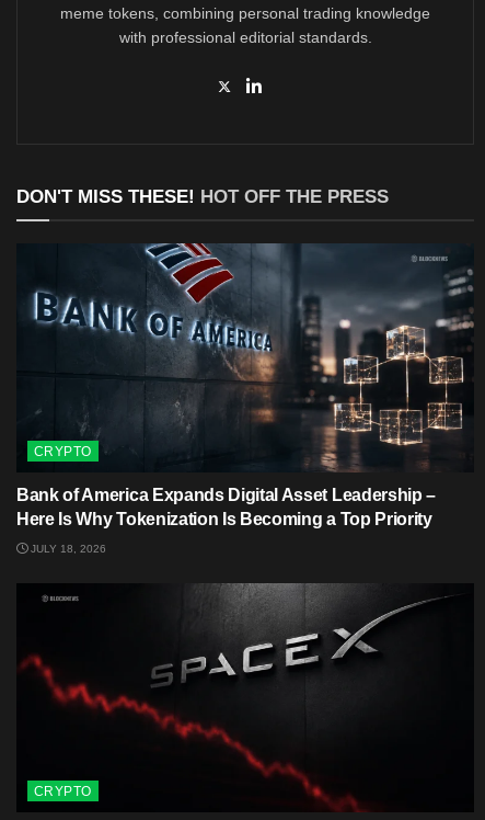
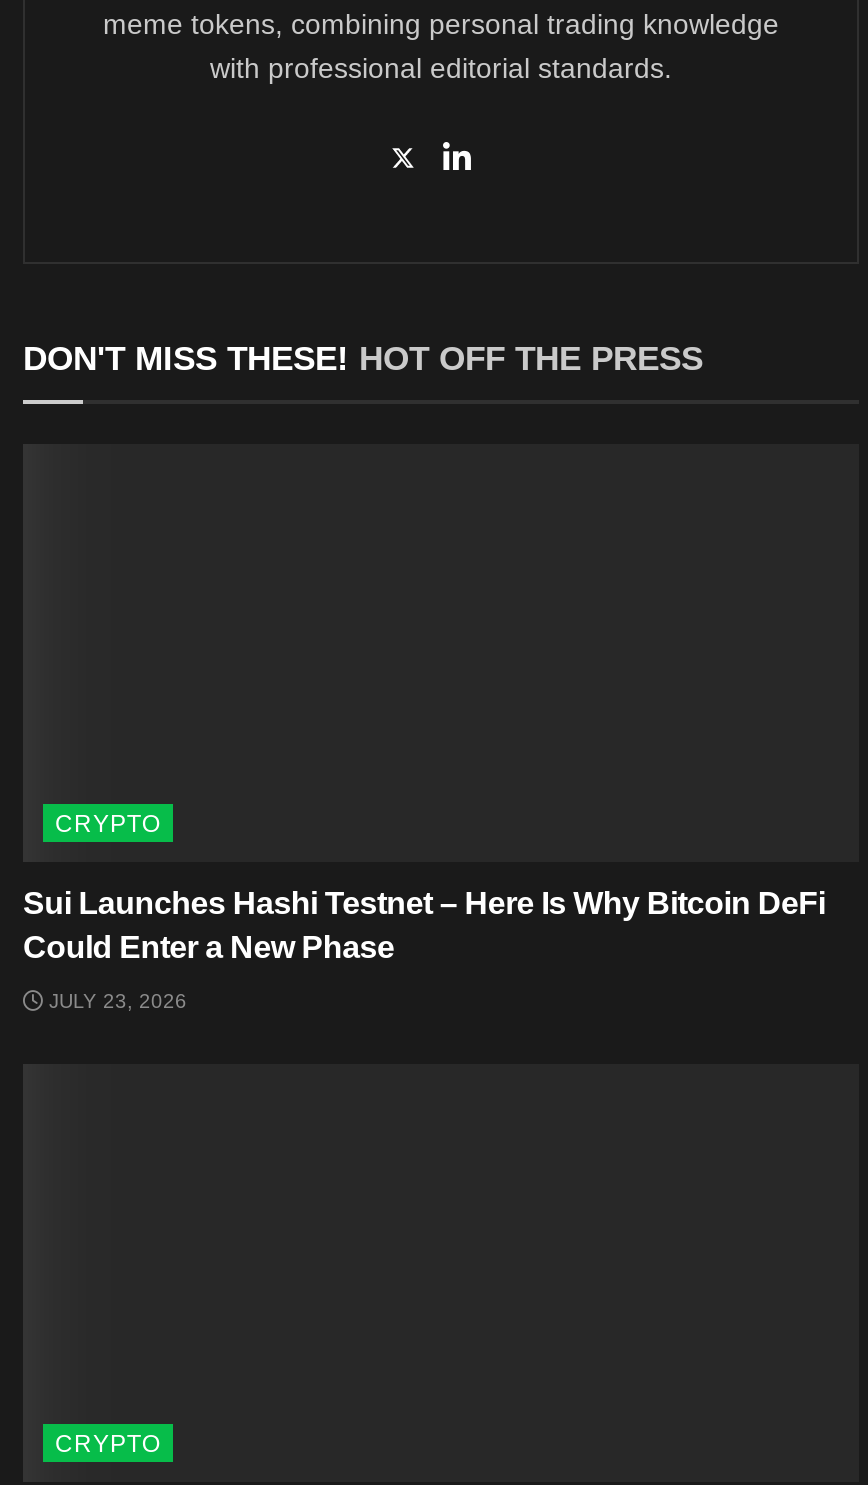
[16,242,474,472] [image] -> none
[16,486,436,529] Bank of America Expands Digital Asset Leadership – | Here Is Why Tokenization Is Becoming a Top Priority -> [23,886,825,964] Sui Launches Hashi Testnet – Here Is Why Bitcoin DeFi | Could Enter a New Phase
[27,543,106,555] JULY 18, 2026 -> [43,990,187,1012] JULY 23, 2026
[16,583,473,812] [image] -> none

